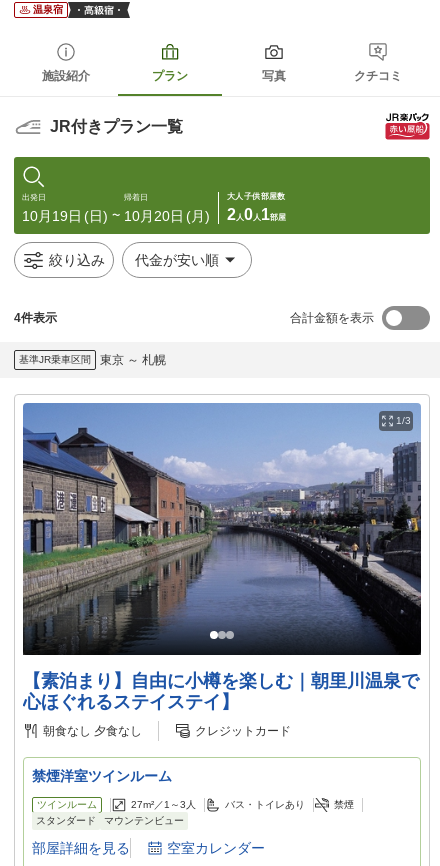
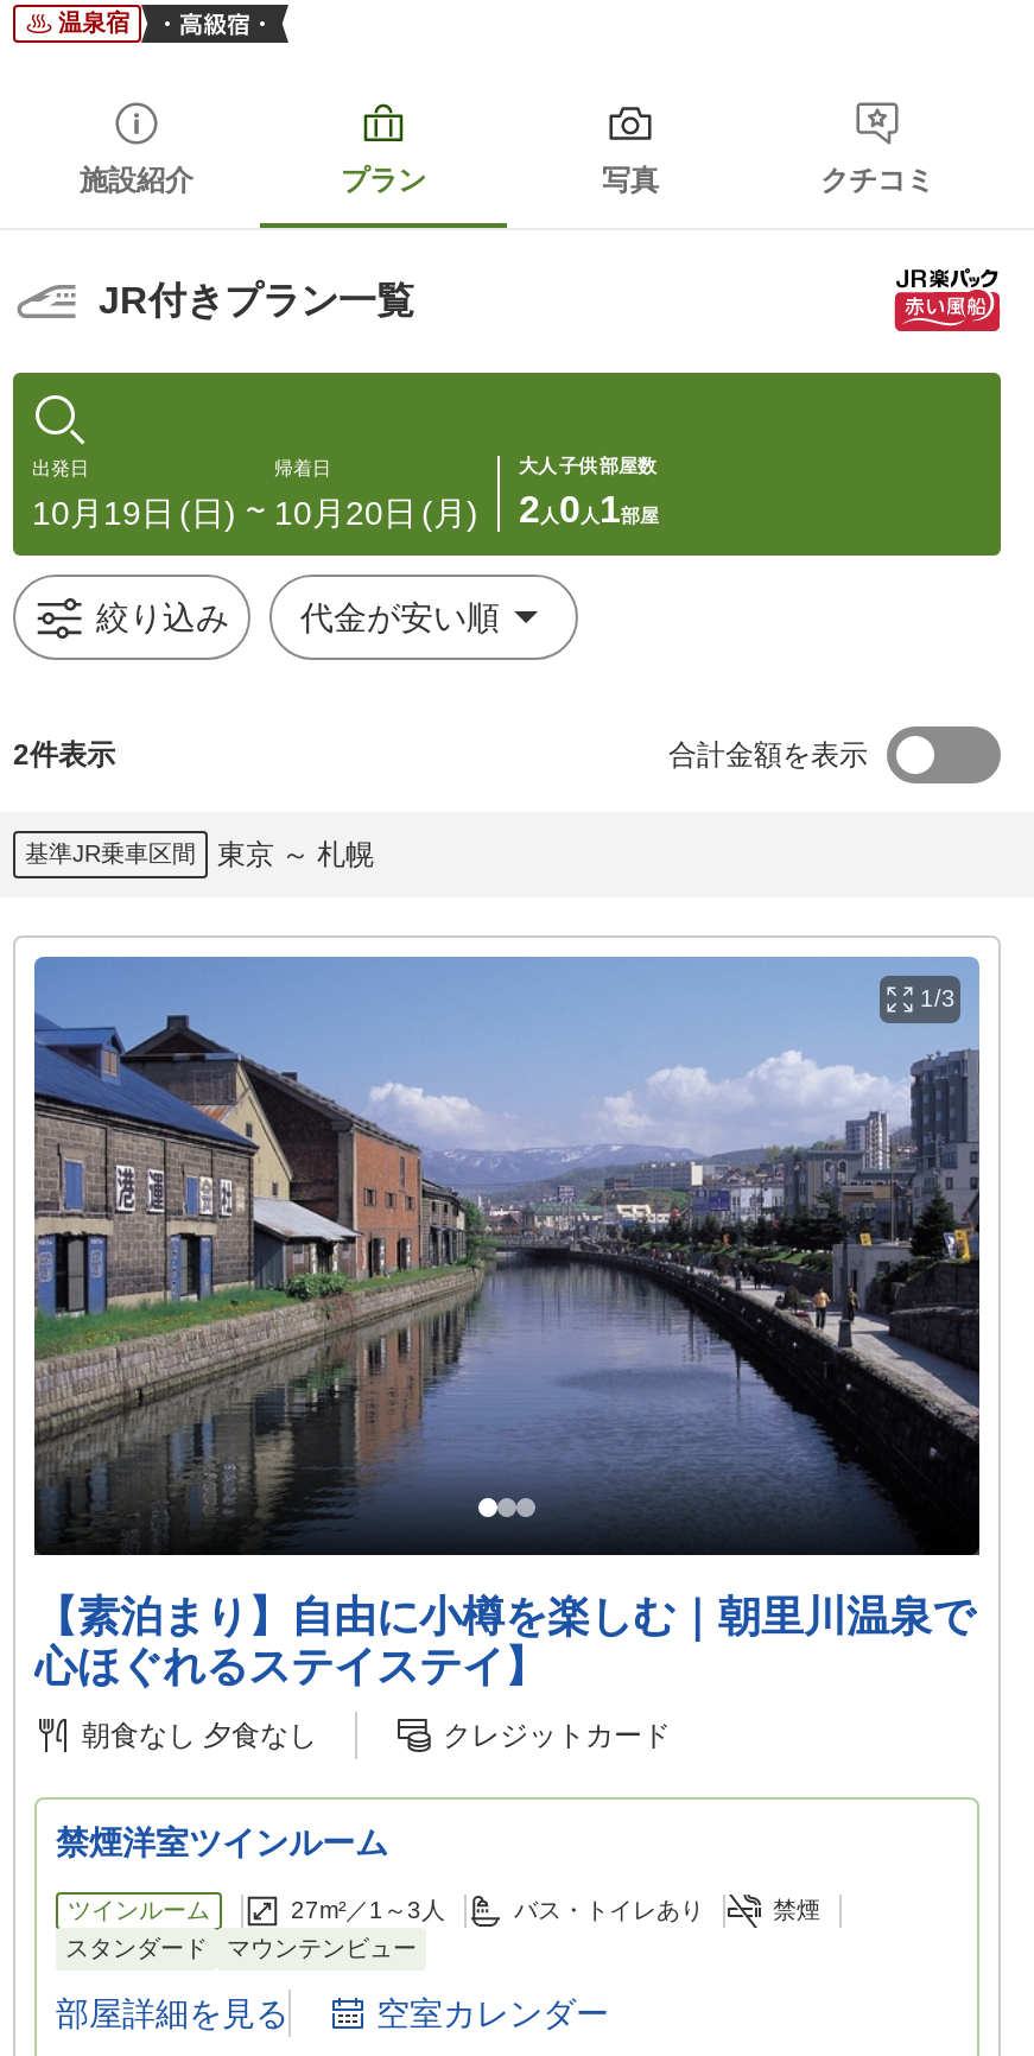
[14,311,57,325] 4件表示 -> [13,738,115,772] 2件表示

